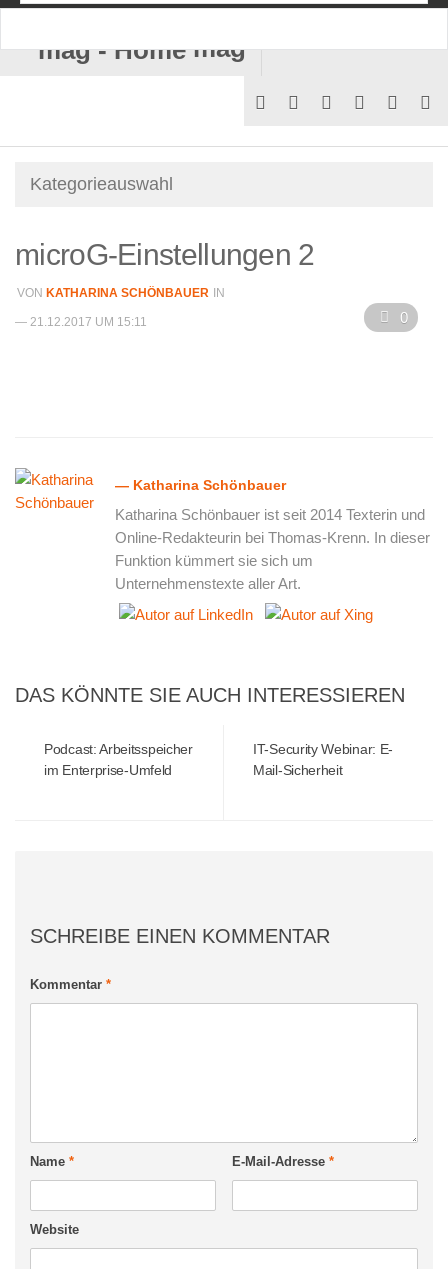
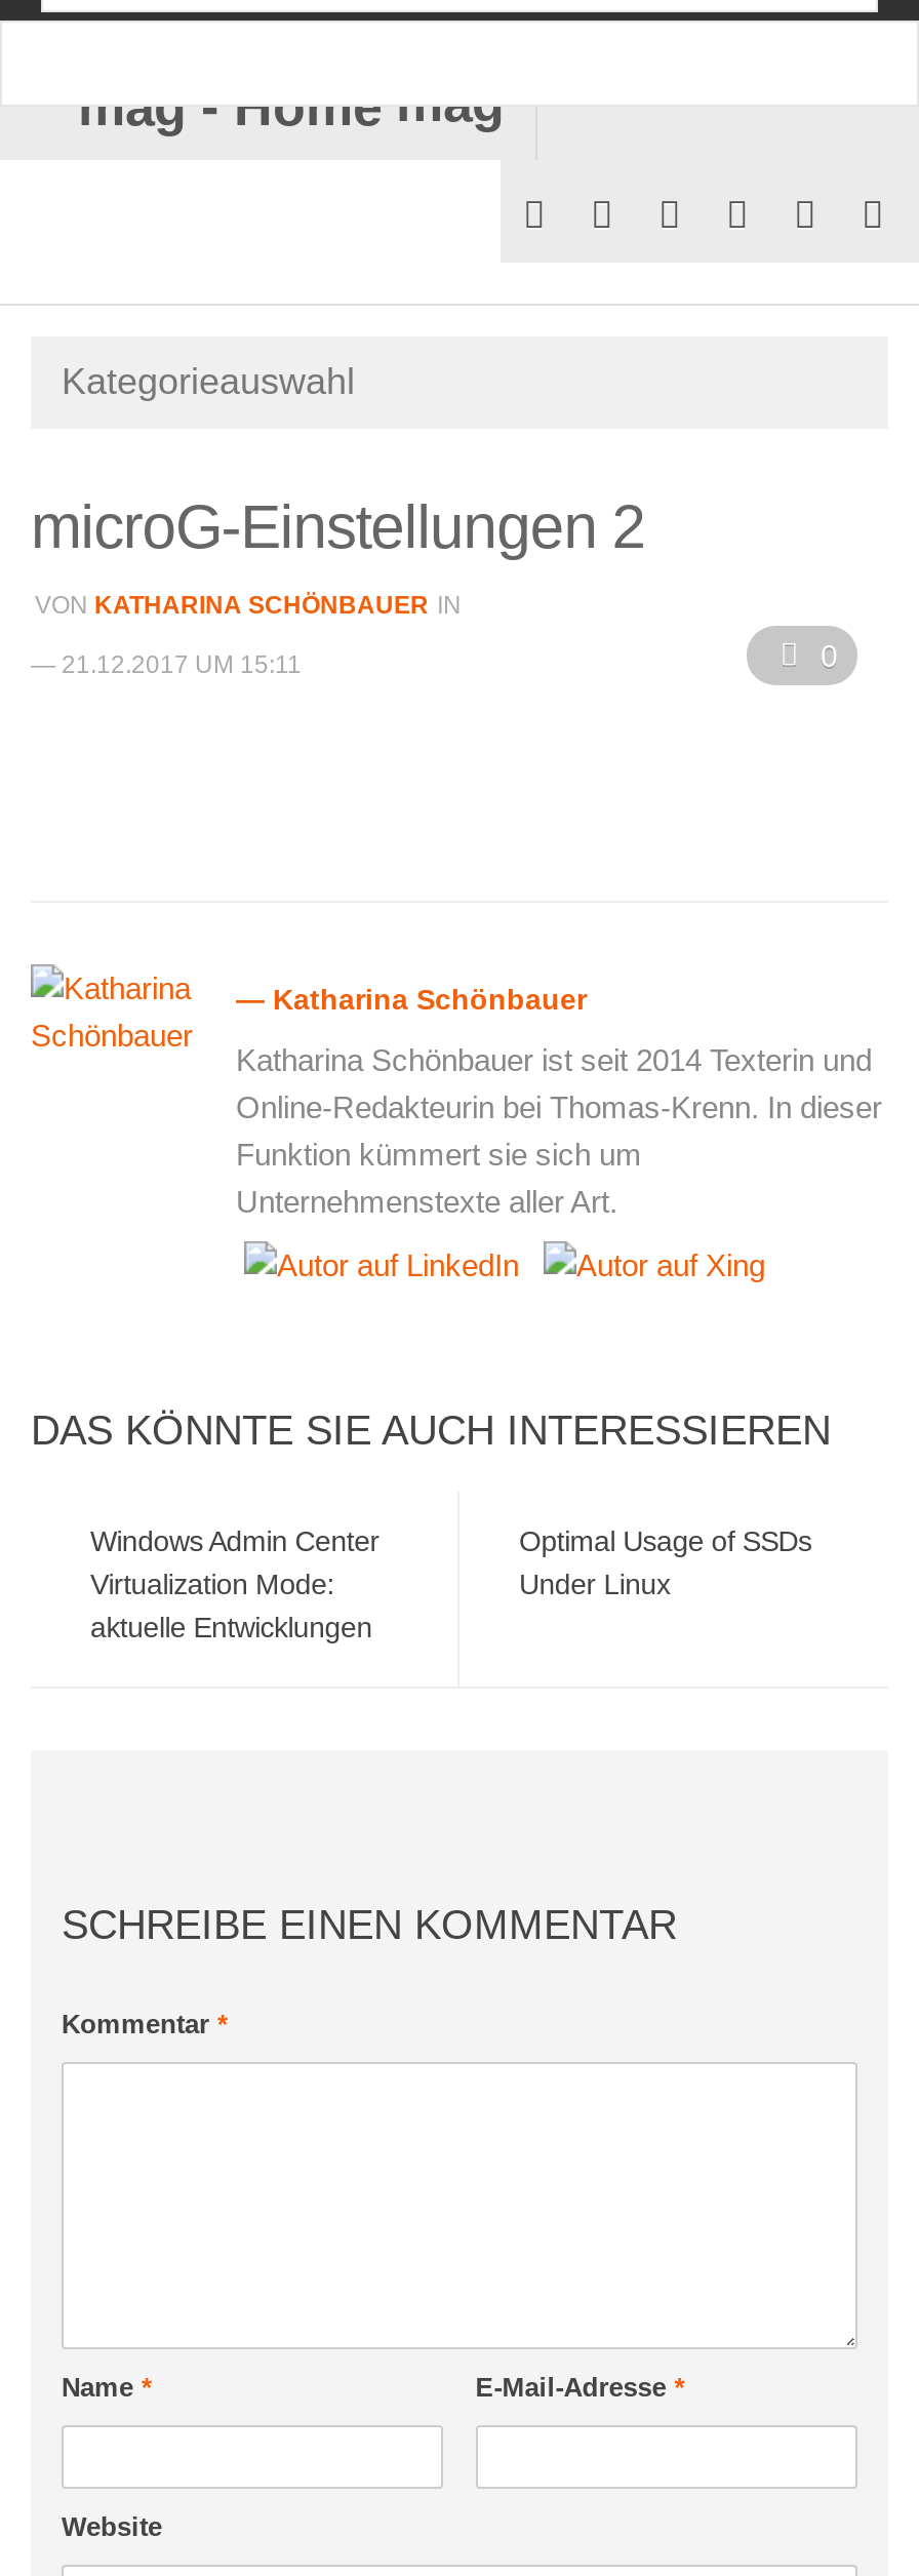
[44,741,193,778] Podcast: Arbeitsspeicher | im Enterprise-Umfeld -> [90,1525,379,1644] Windows Admin Center | Virtualization Mode: | aktuelle Entwicklungen
[253,741,393,778] IT-Security Webinar: E- | Mail-Sicherheit -> [519,1525,812,1601] Optimal Usage of SSDs | Under Linux

